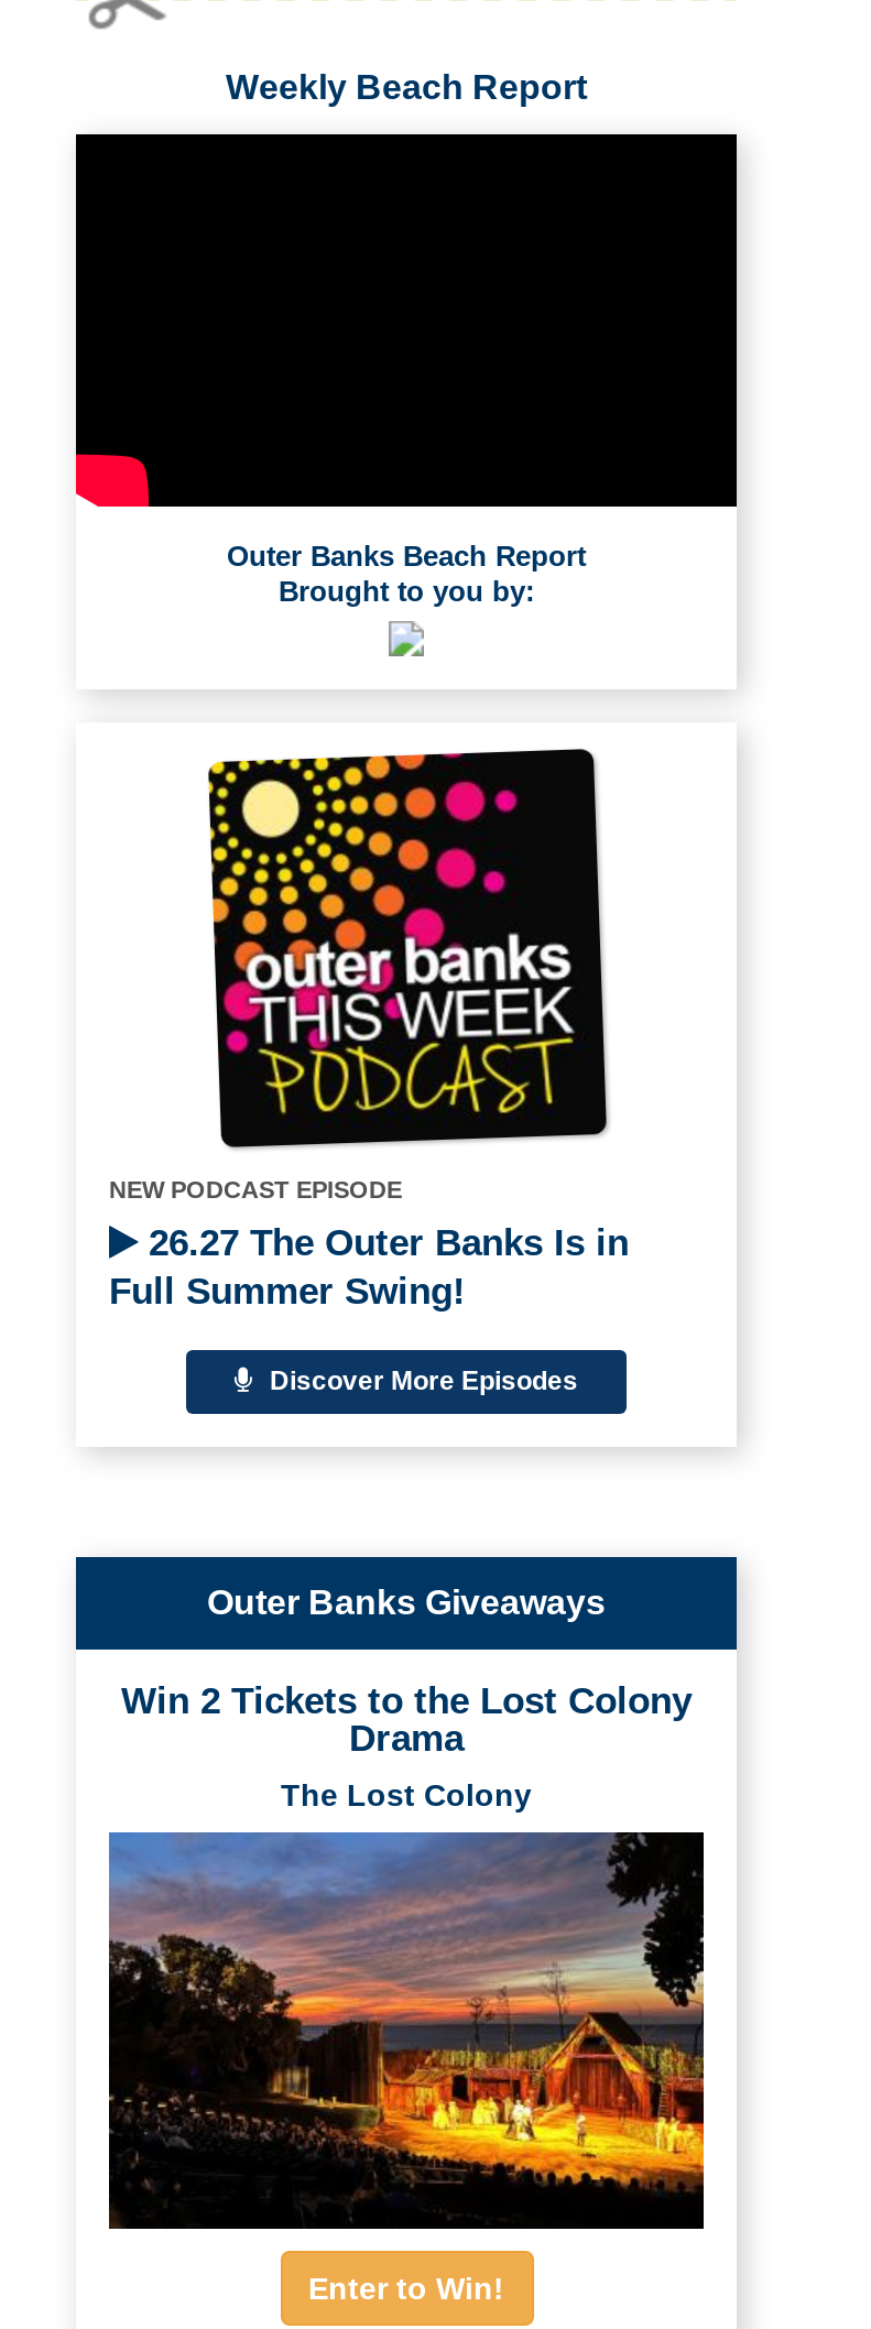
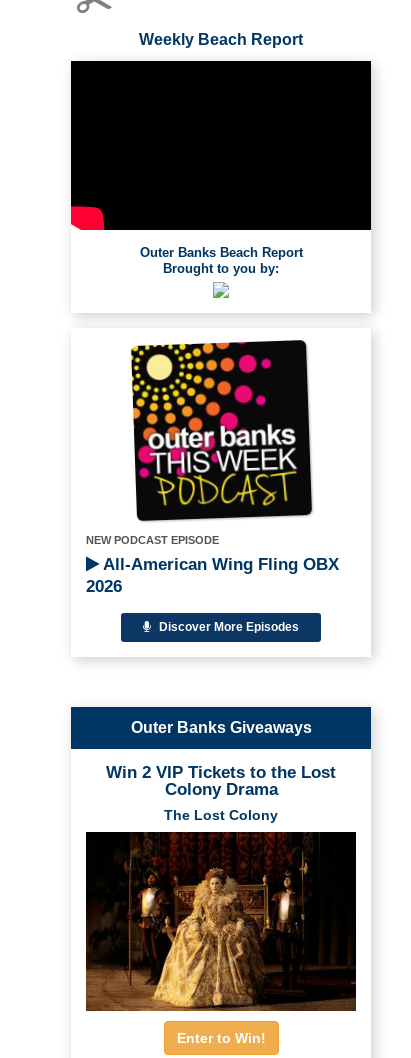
[109,1221,629,1312] 26.27 The Outer Banks Is in | Full Summer Swing! -> [86,554,339,595] All-American Wing Fling OBX | 2026
[121,1679,692,1759] Win 2 Tickets to the Lost Colony | Drama -> [106,762,336,798] Win 2 VIP Tickets to the Lost | Colony Drama
[107,1830,706,2231] [image] -> [85,831,357,1012] [image]

